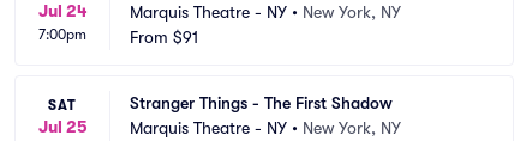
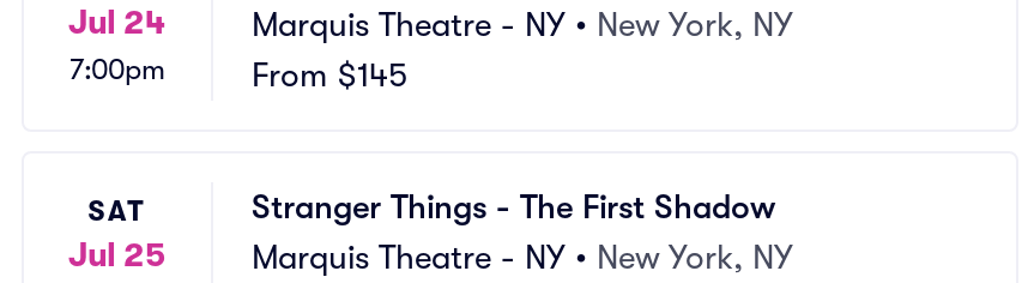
[130,27,198,47] From $91 -> [252,55,407,94] From $145

